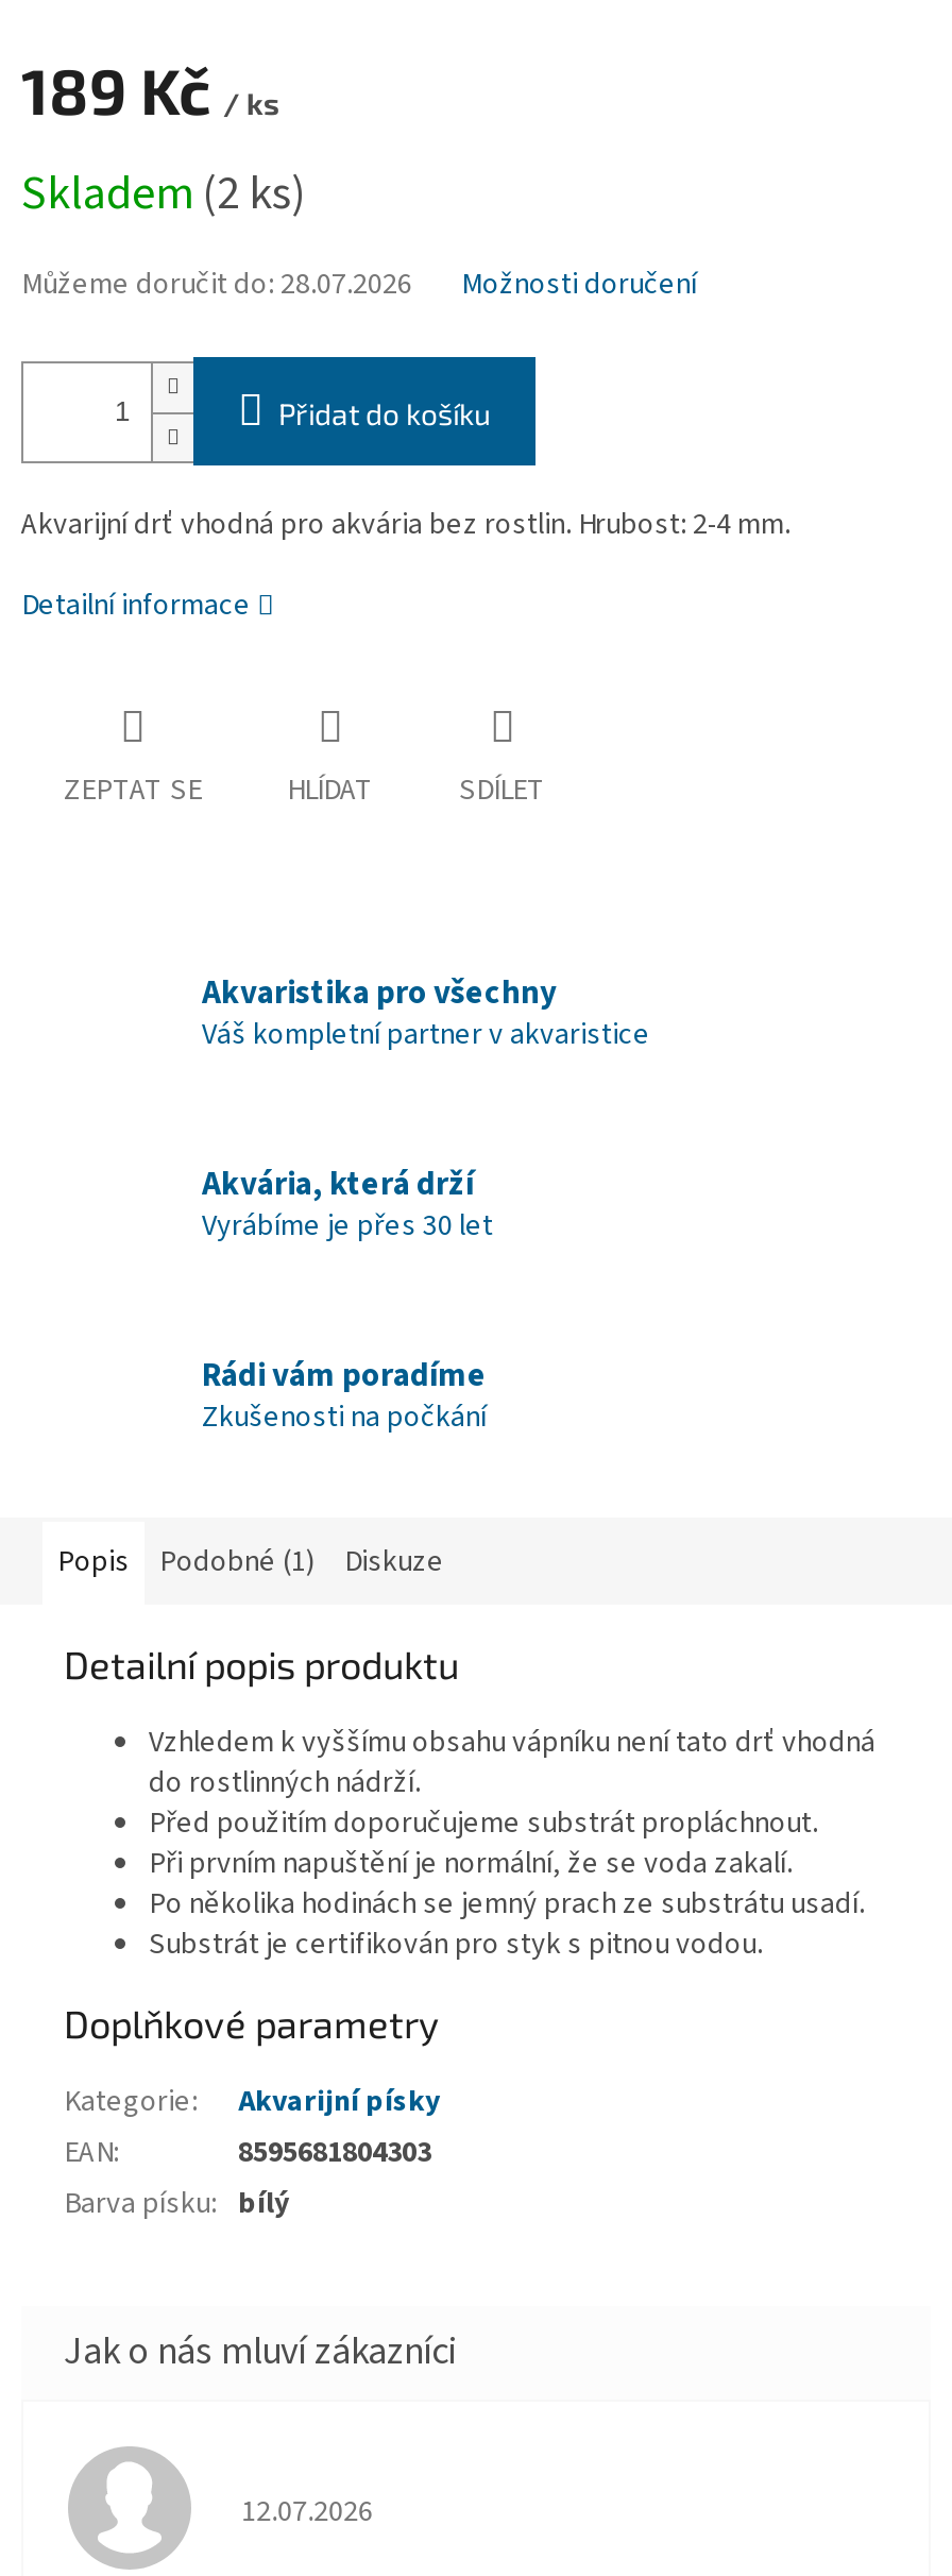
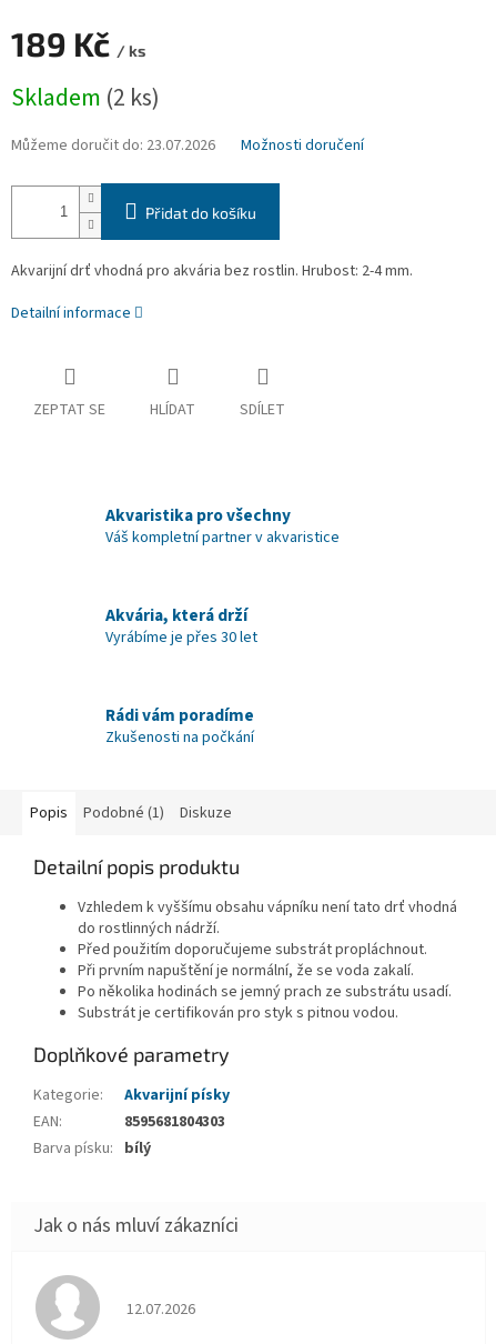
[21,264,412,307] Můžeme doručit do: 28.07.2026 -> [11,135,215,157] Můžeme doručit do: 23.07.2026

